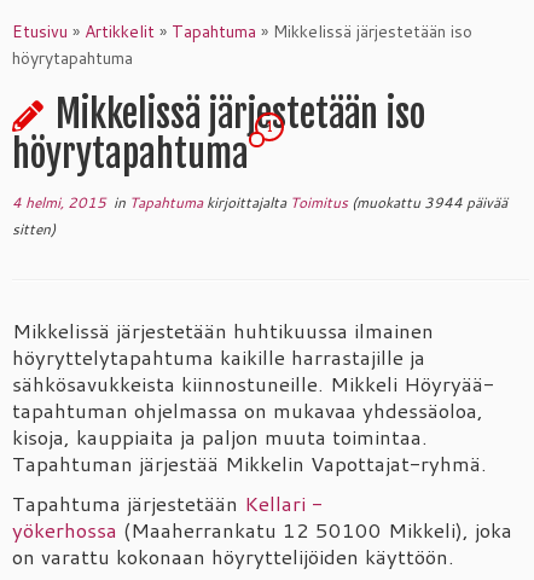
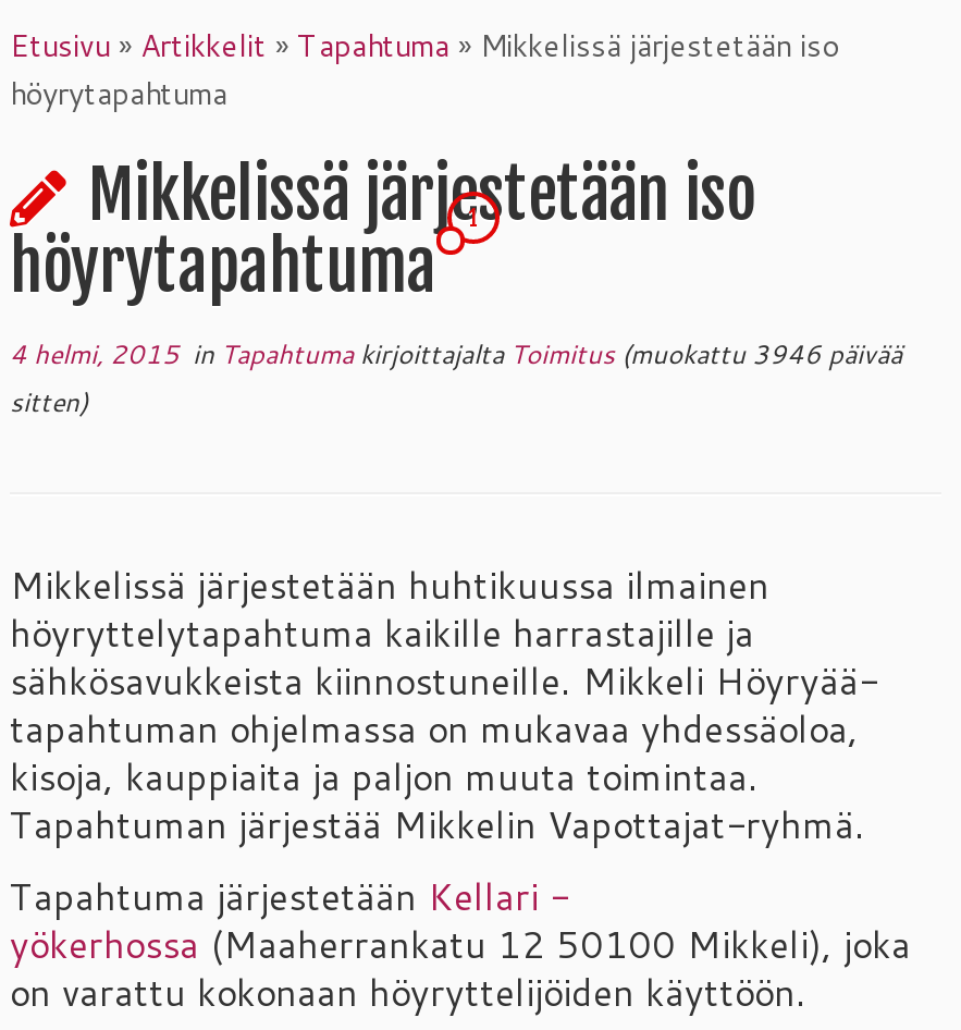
[12,192,507,213] 4 helmi, 2015 in Tapahtuma kirjoittajalta Toimitus (muokattu 3944 päivää -> [10,335,902,372] 4 helmi, 2015 in Tapahtuma kirjoittajalta Toimitus (muokattu 3946 päivää

